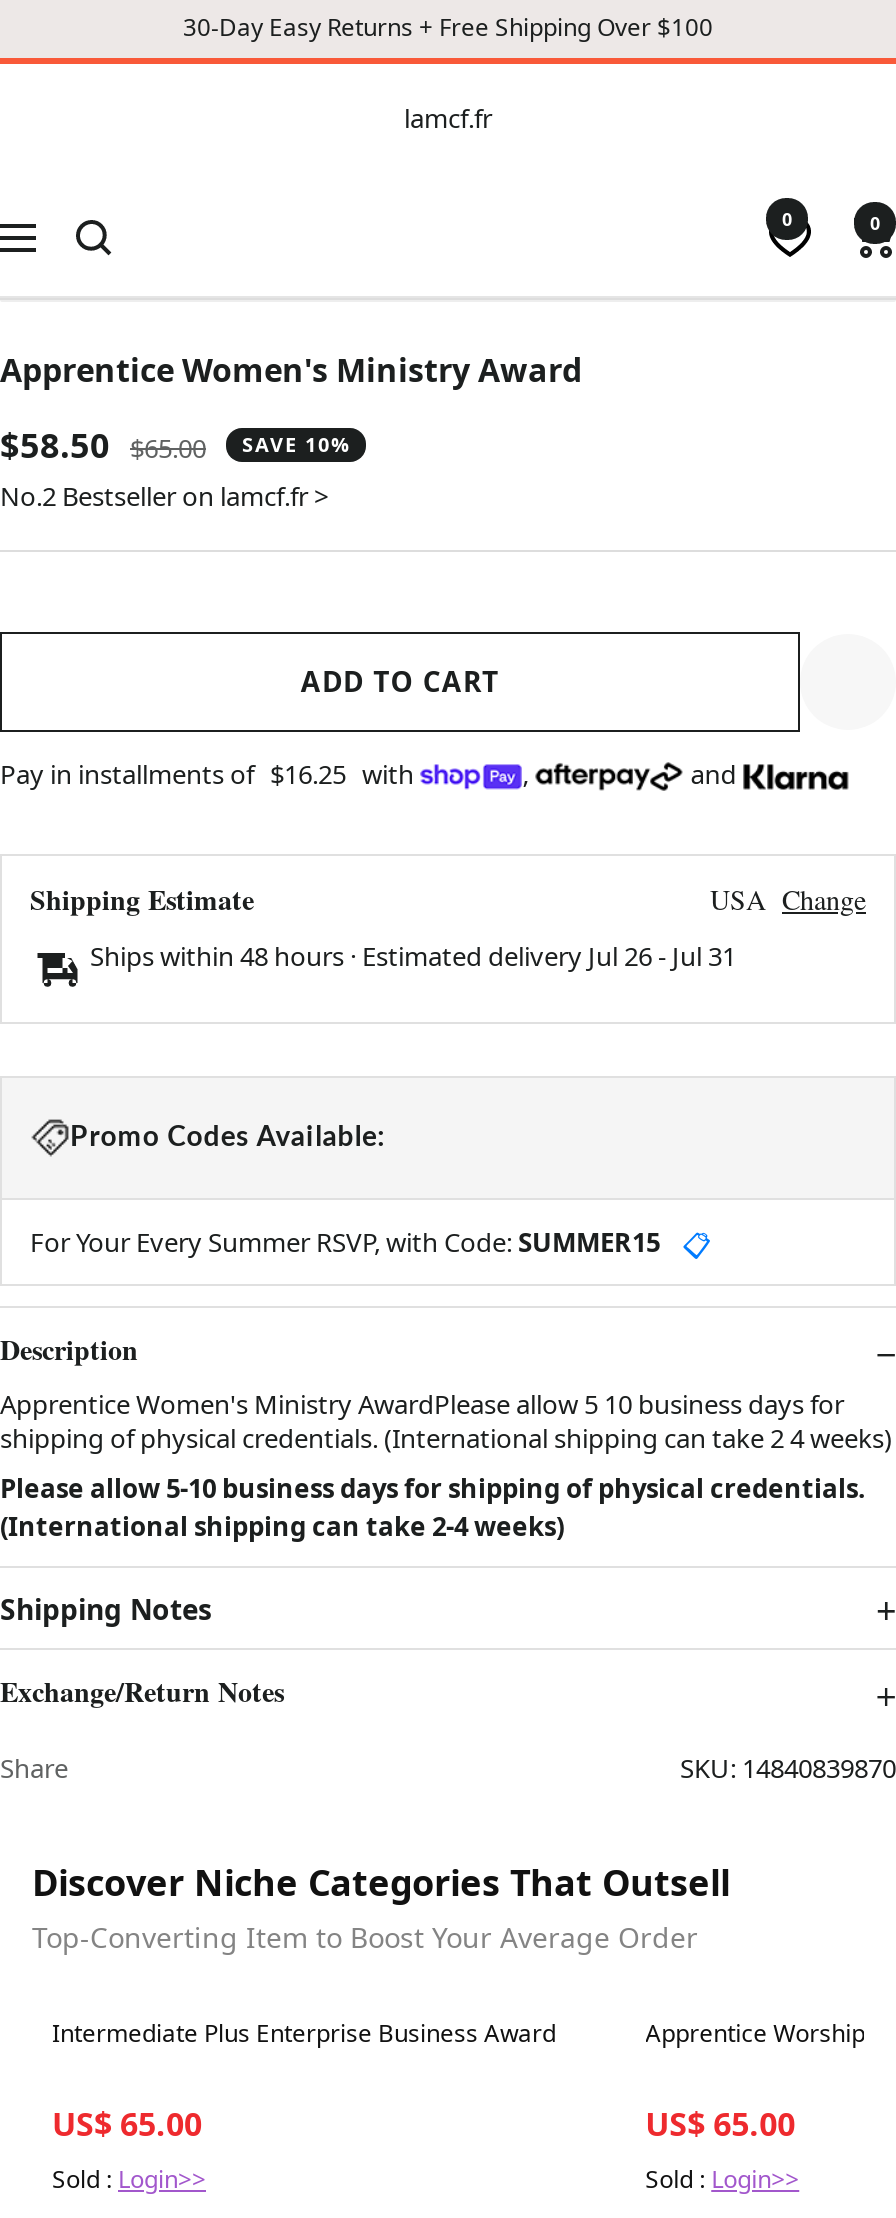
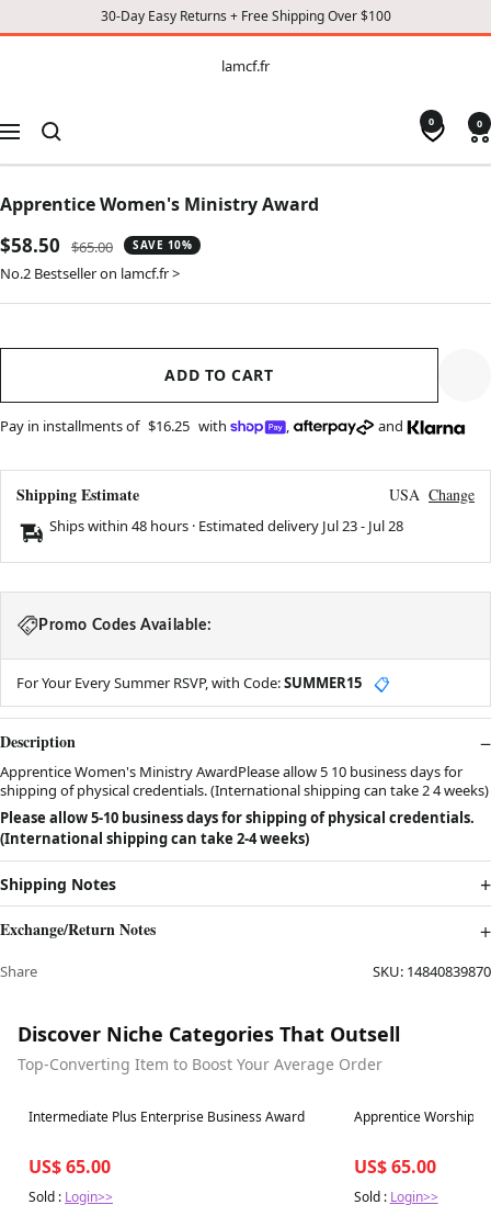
[90,939,736,975] Ships within 48 hours · Estimated delivery Jul 26 - Jul 31 -> [49,516,403,536] Ships within 48 hours · Estimated delivery Jul 23 - Jul 28

